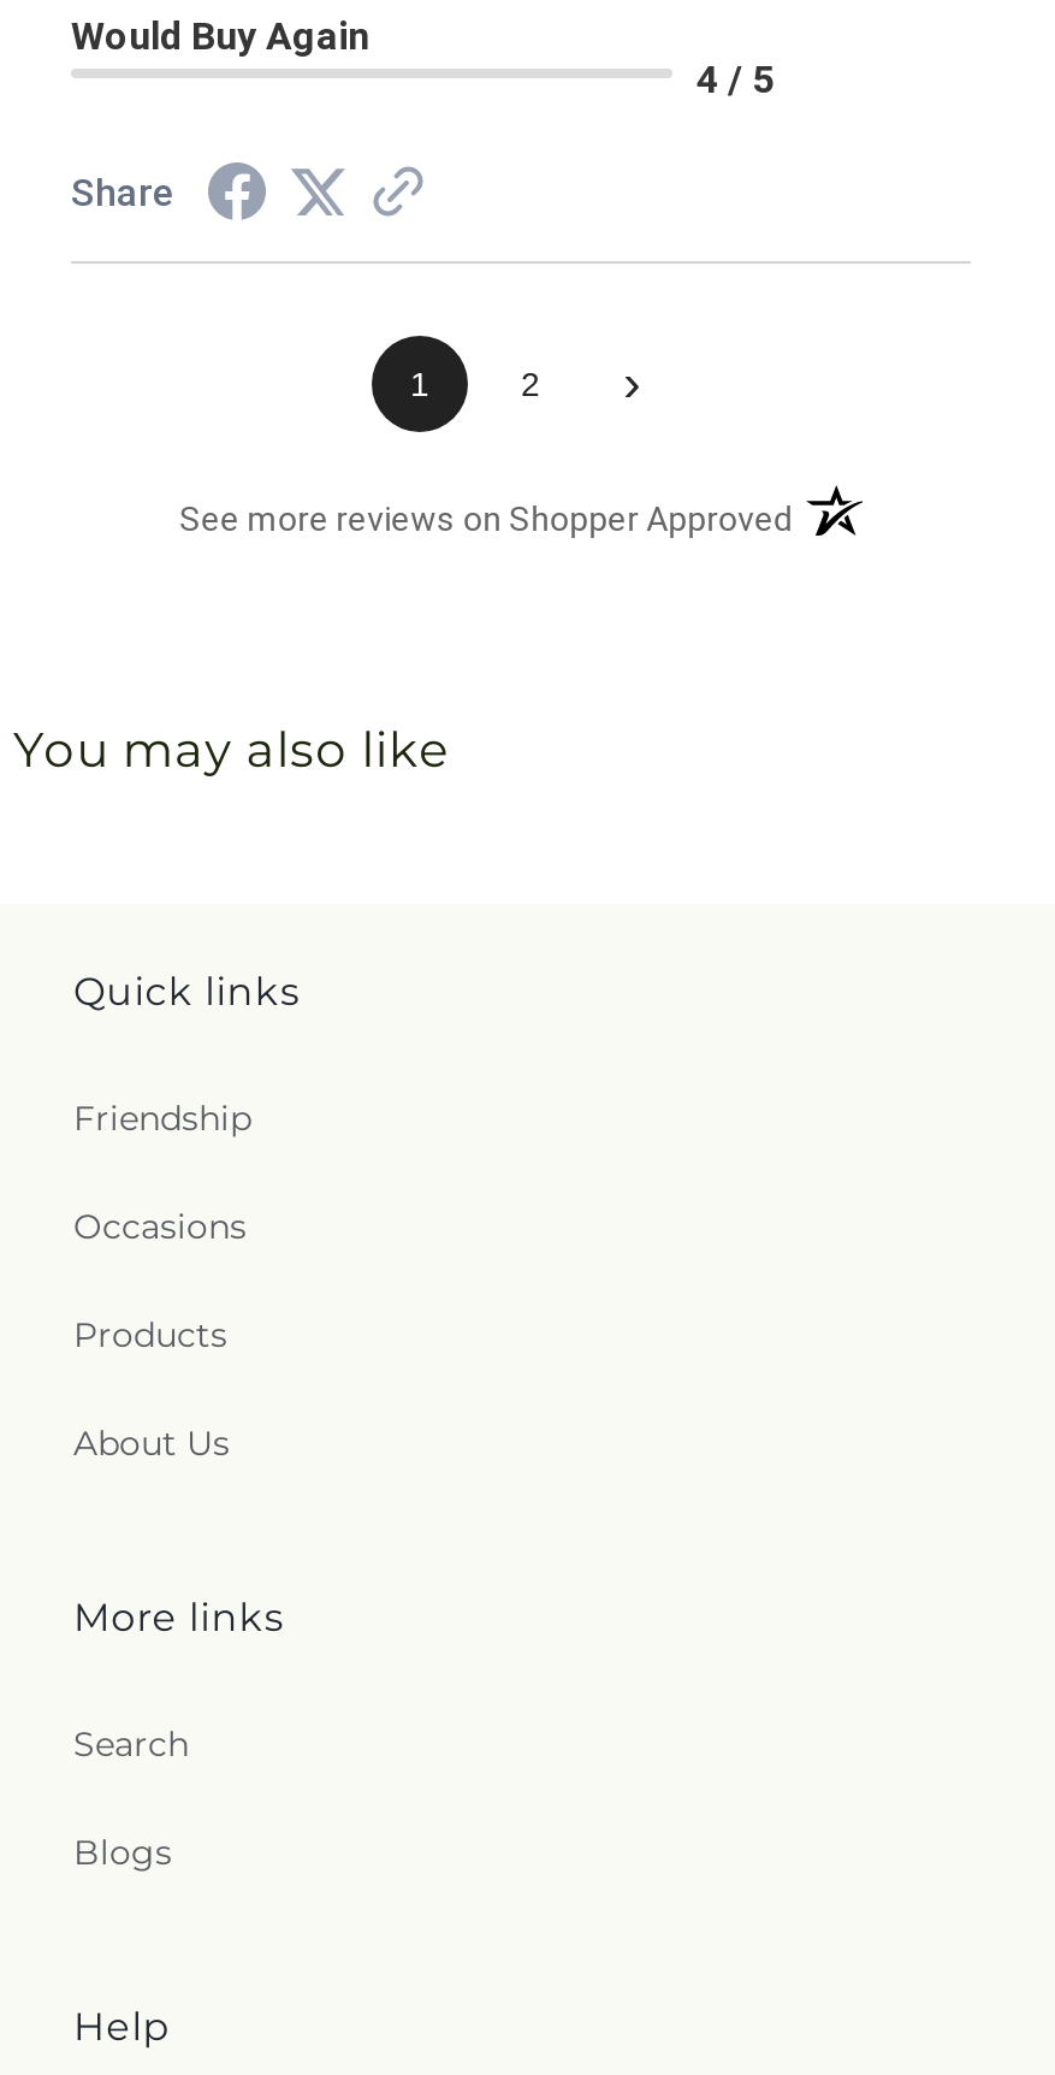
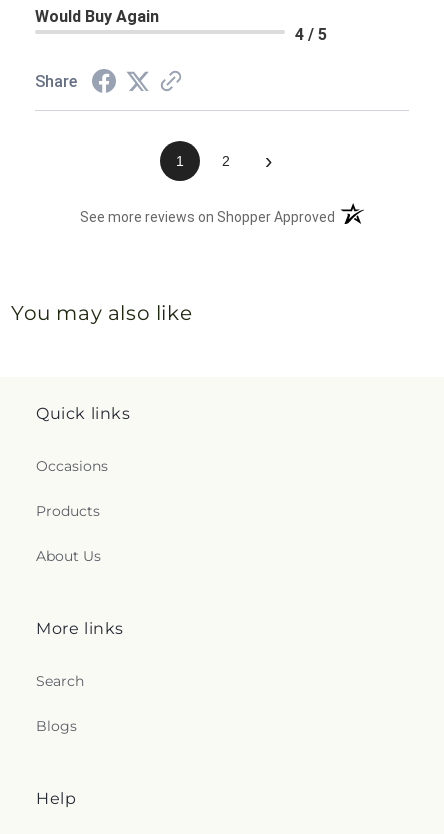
[73,1096,251,1140] Friendship -> none

